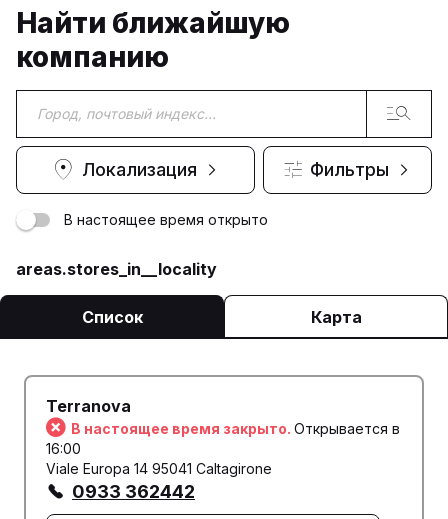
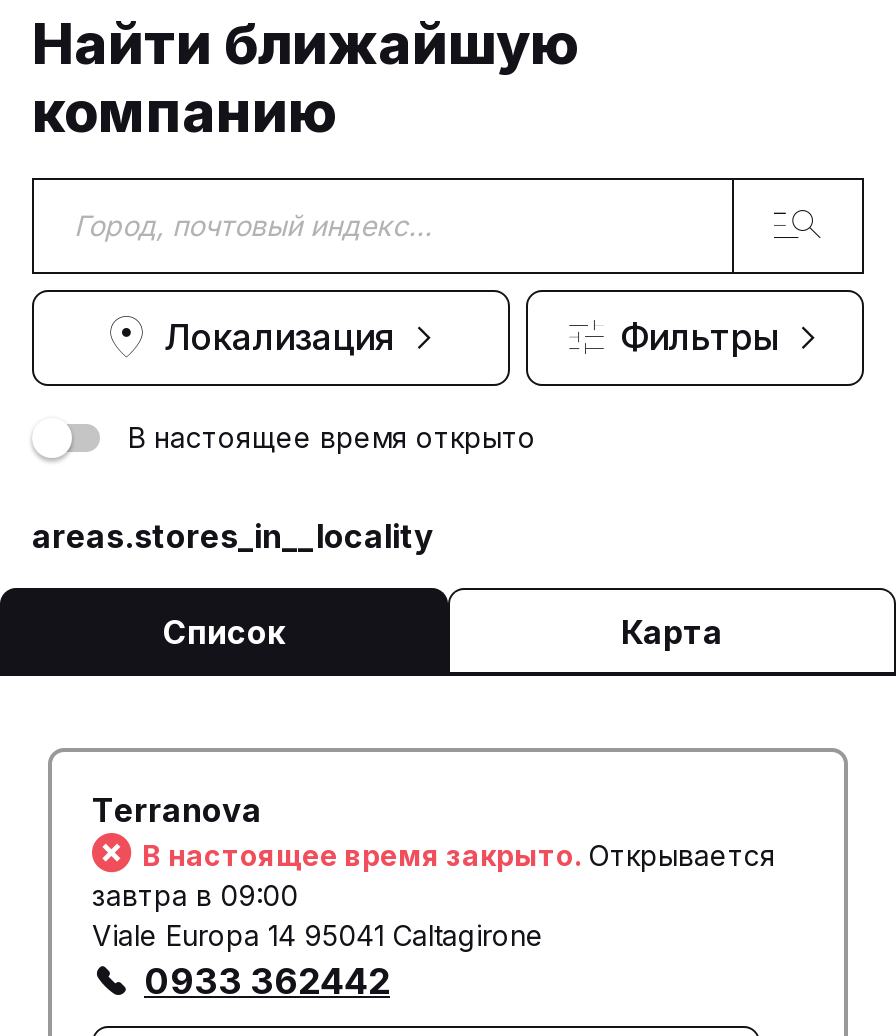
[46,420,400,457] В настоящее время закрыто. Открывается в | 16:00 -> [92,838,776,912] В настоящее время закрыто. Открывается | завтра в 09:00

